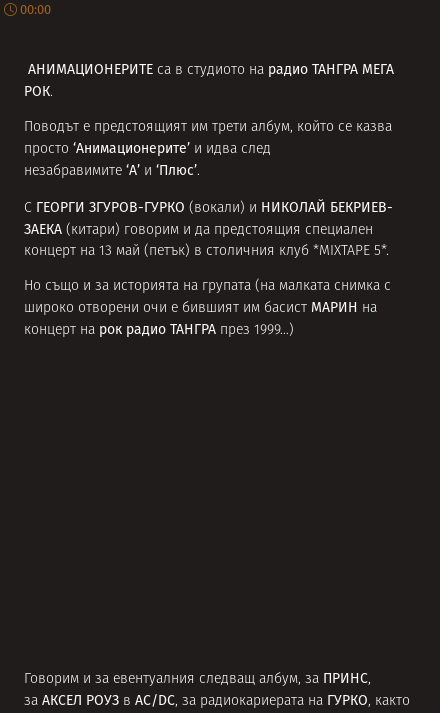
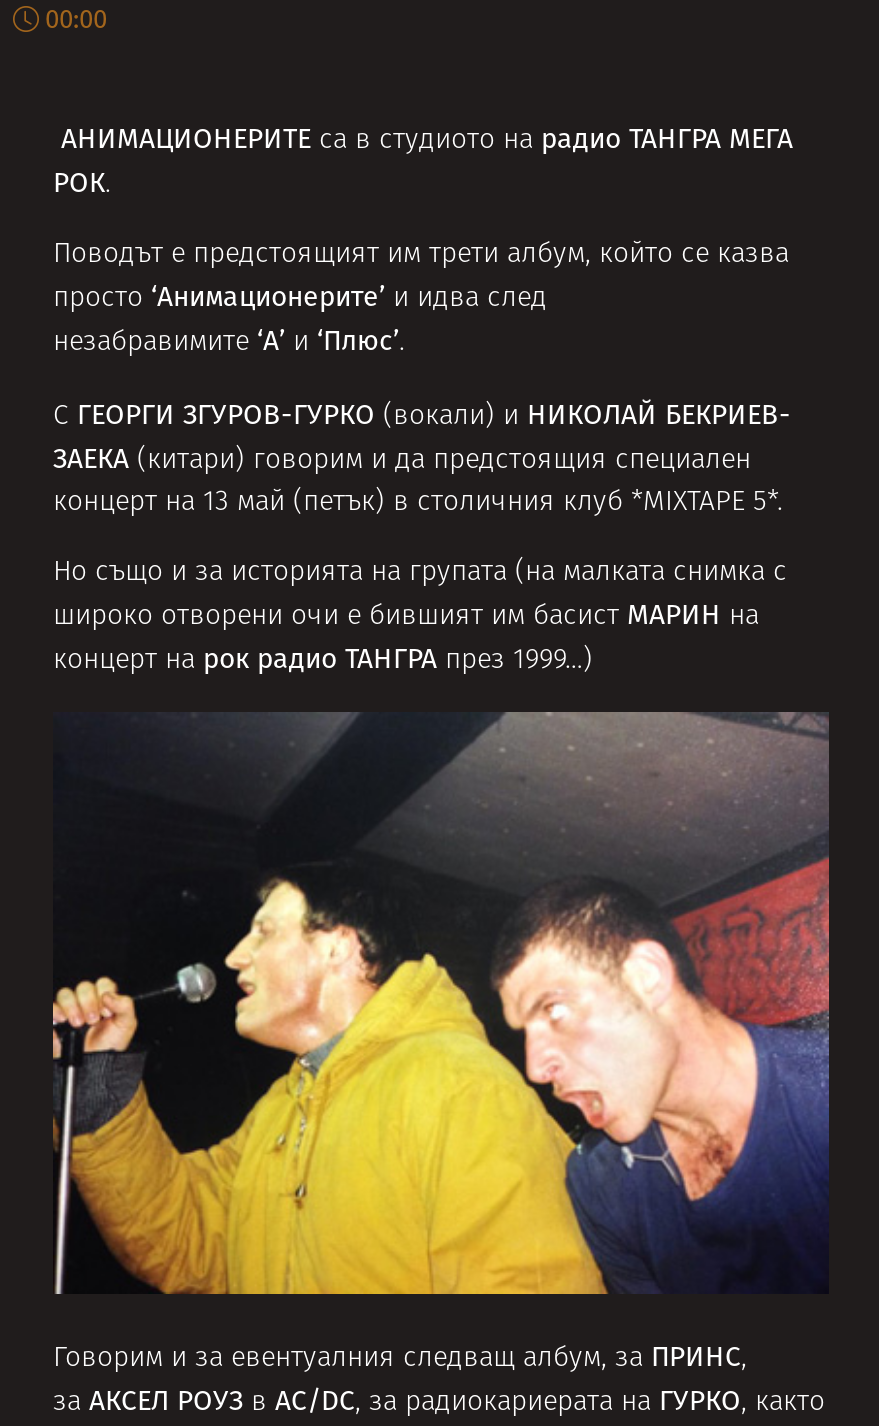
none -> [51,710,831,1296] [image]

